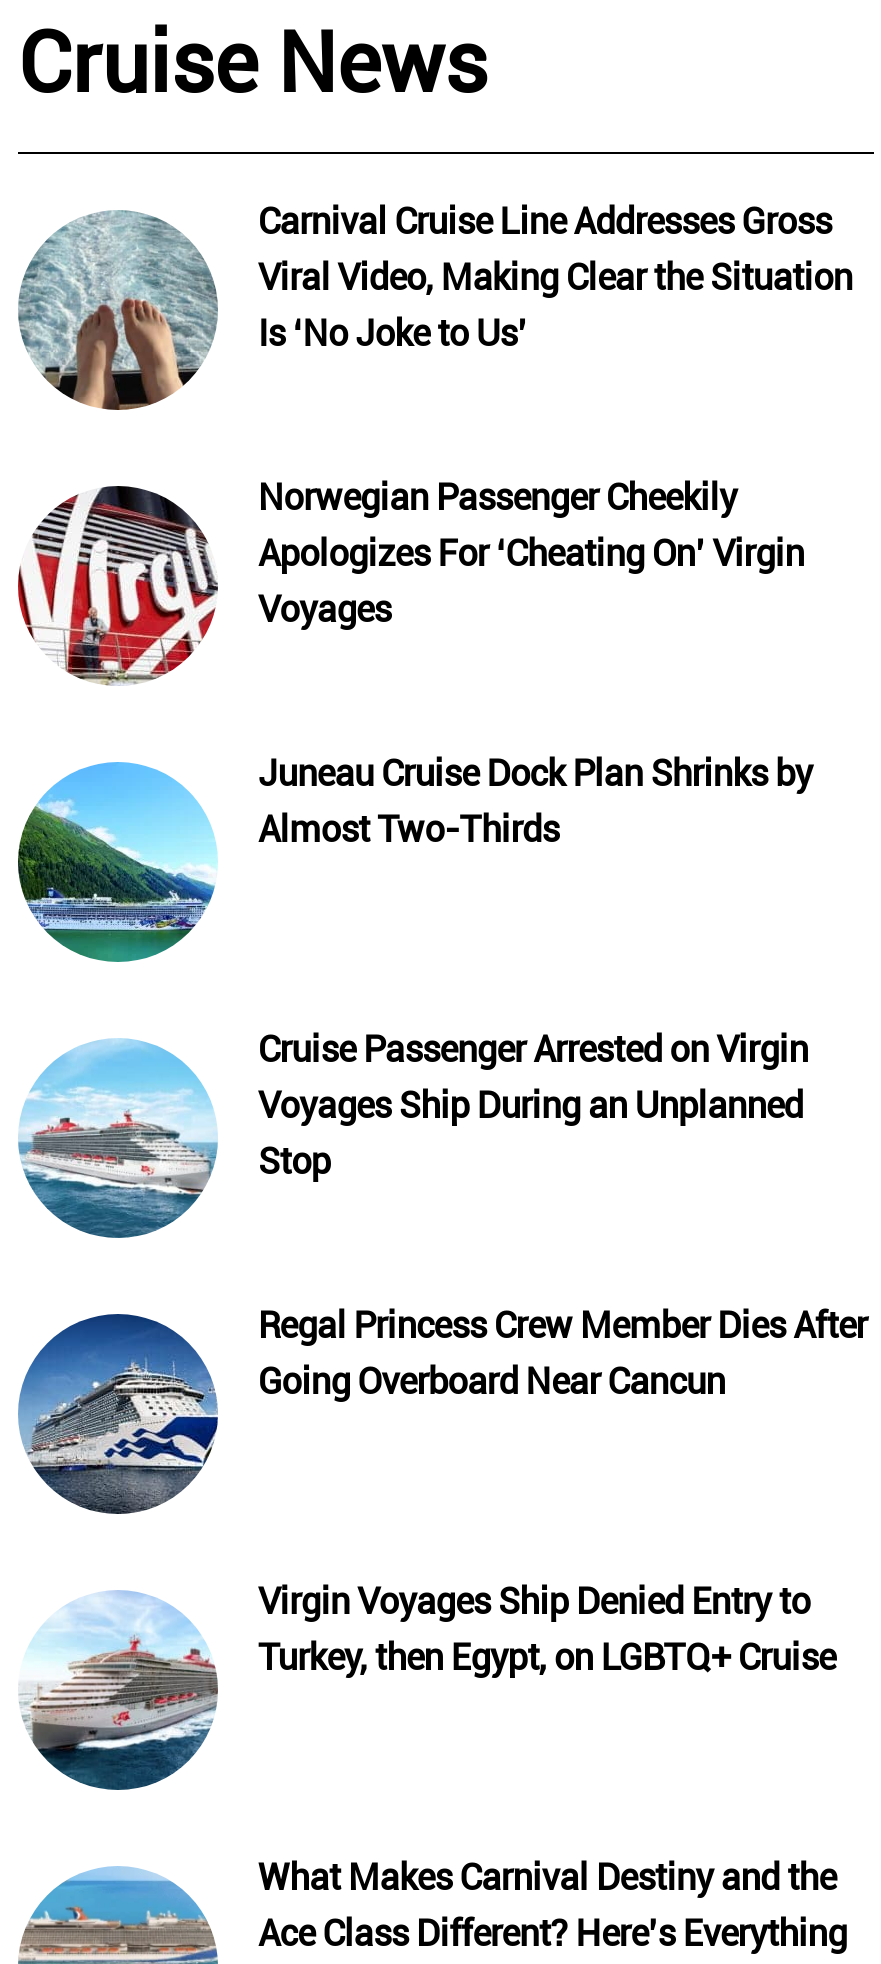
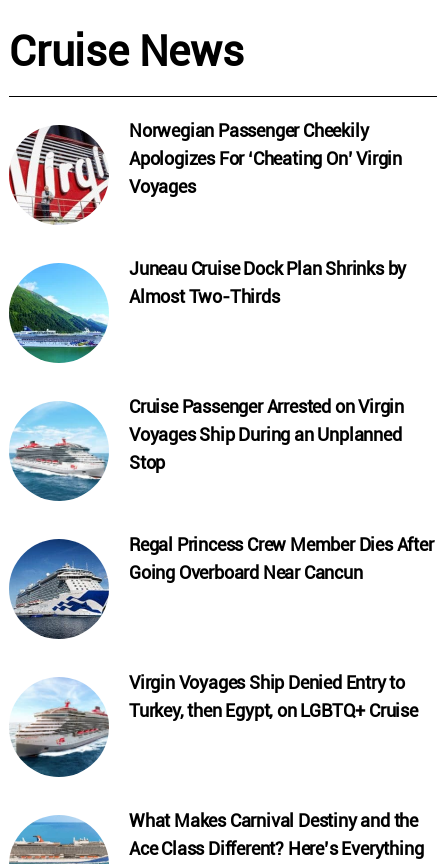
[16,200,852,412] [image] | Carnival Cruise Line Addresses Gross | Viral Video, Making Clear the Situation | Is ‘No Joke to Us’ -> none

